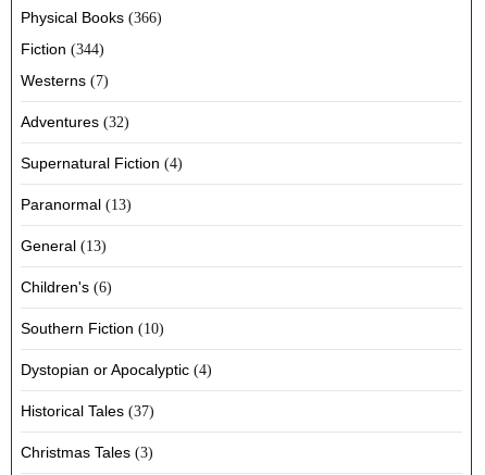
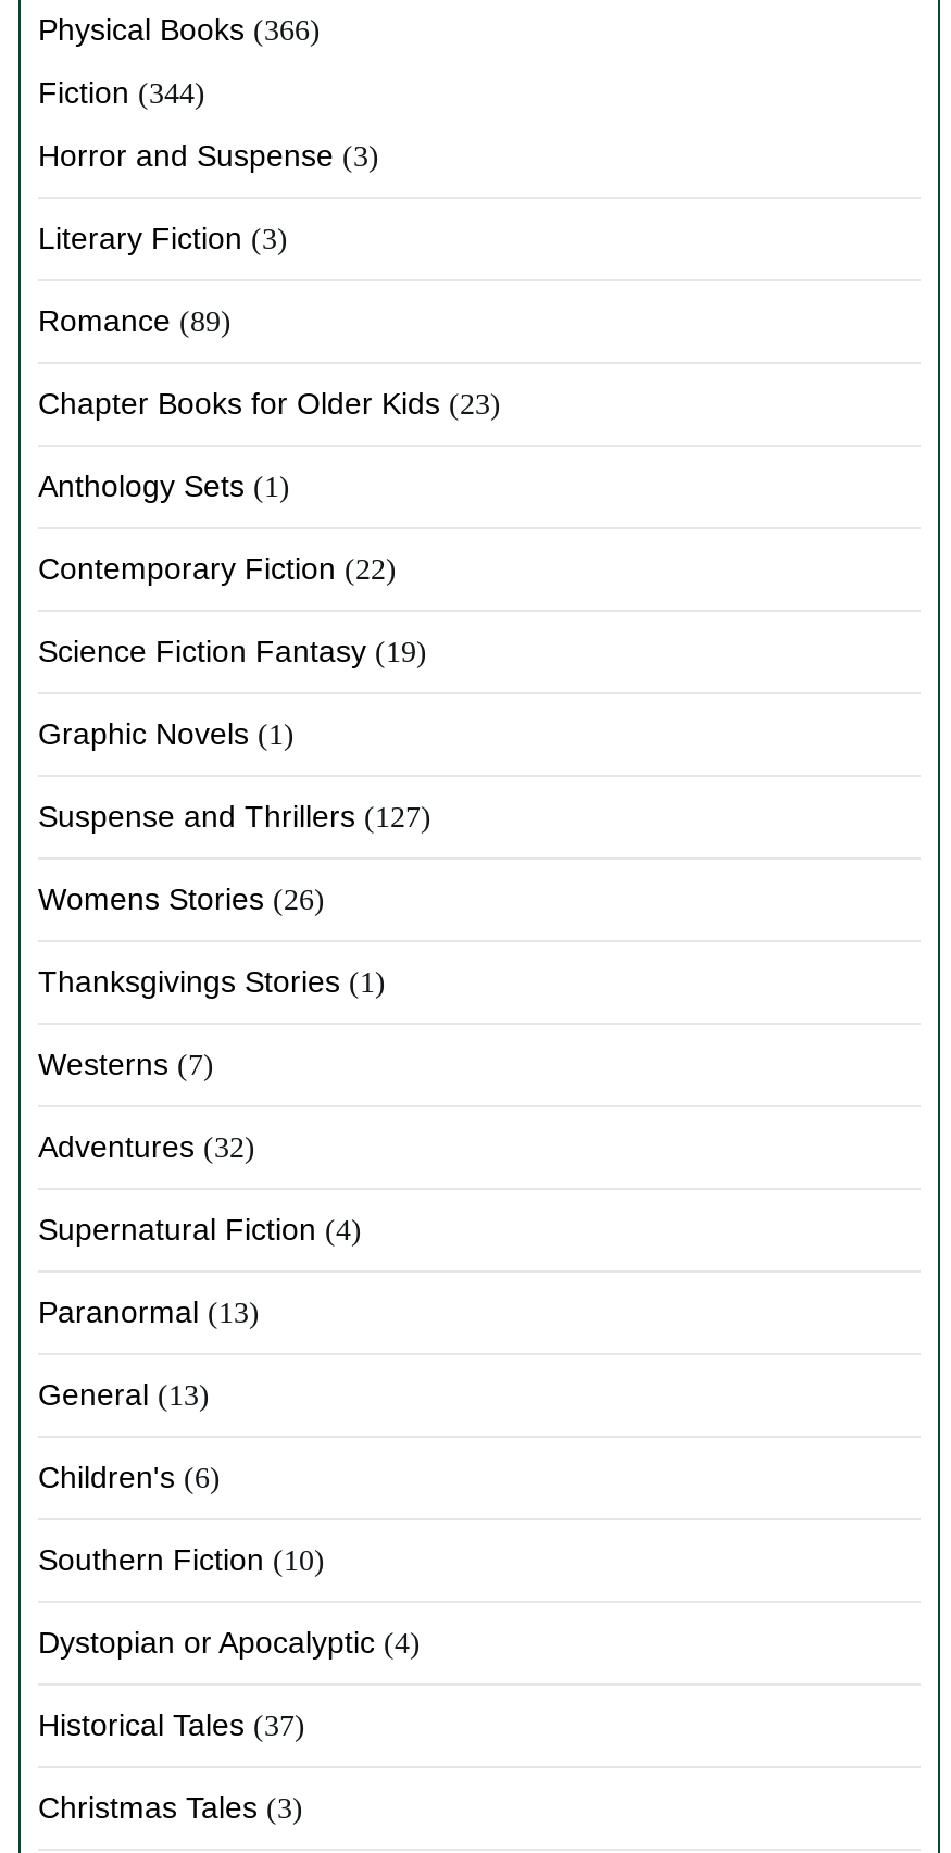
none -> [38,139,501,999] Horror and Suspense (3) | Literary Fiction (3) | Romance (89) | Chapter Books for Older Kids (23) | Anthology Sets (1) | Contemporary Fiction (22) | Science Fiction Fantasy (19) | Graphic Novels (1) | Suspense and Thrillers (127) | Womens Stories (26) | Thanksgivings Stories (1)

